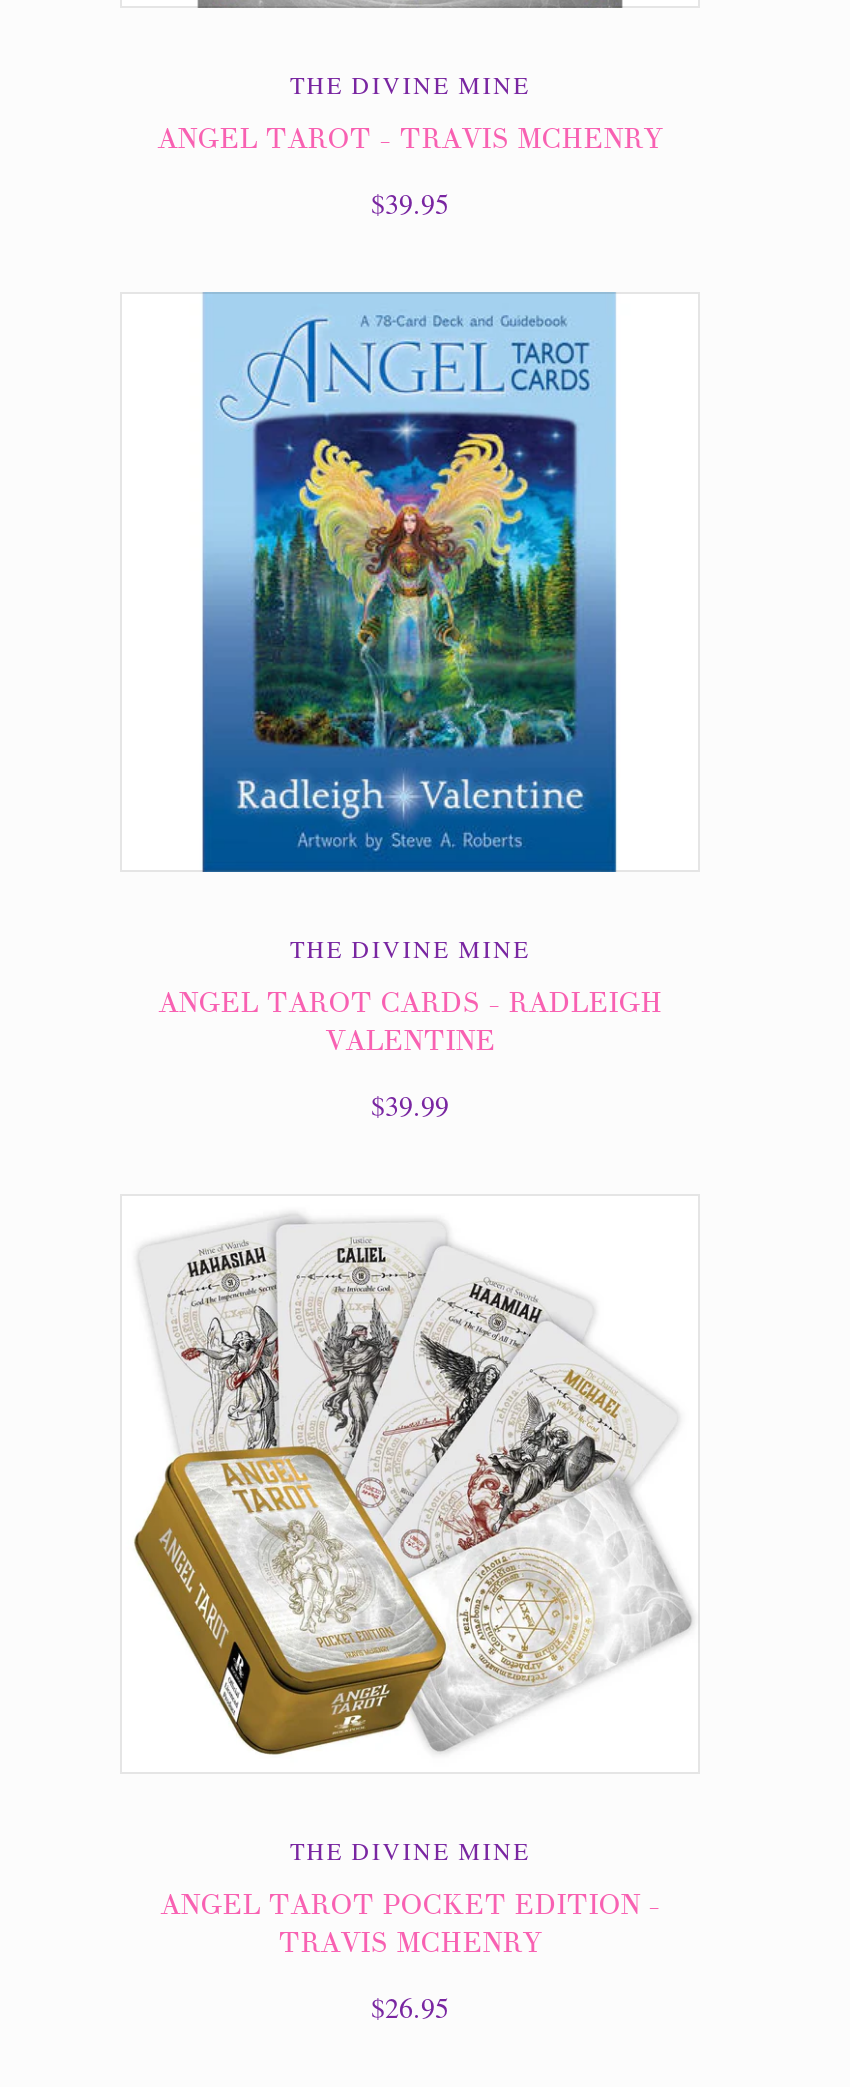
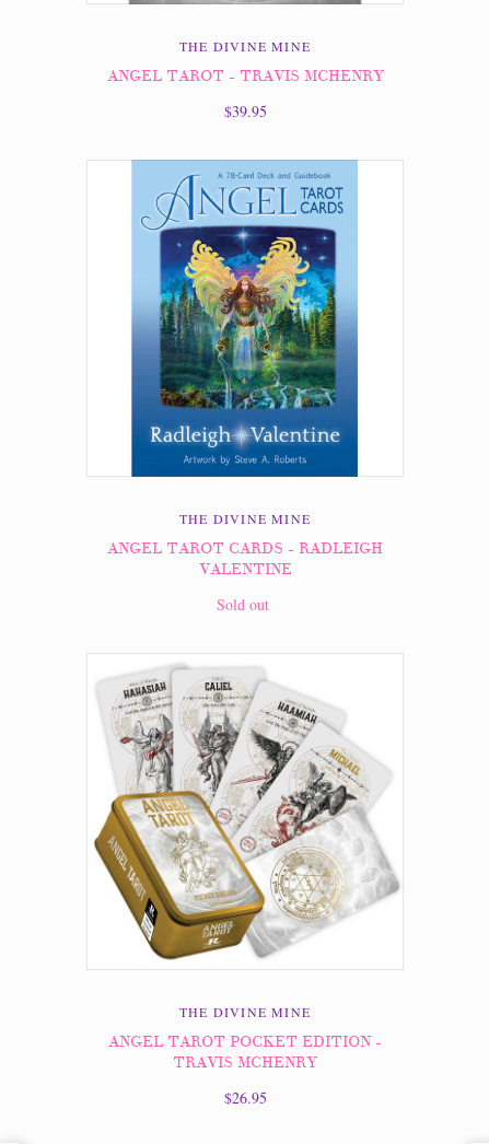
[371,1085,449,1123] $39.99 -> [216,593,269,614] Sold out

